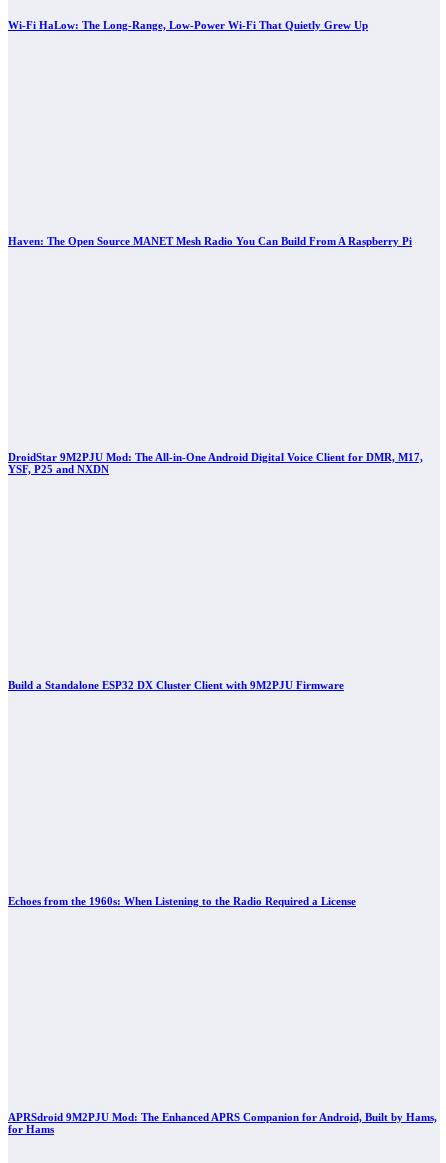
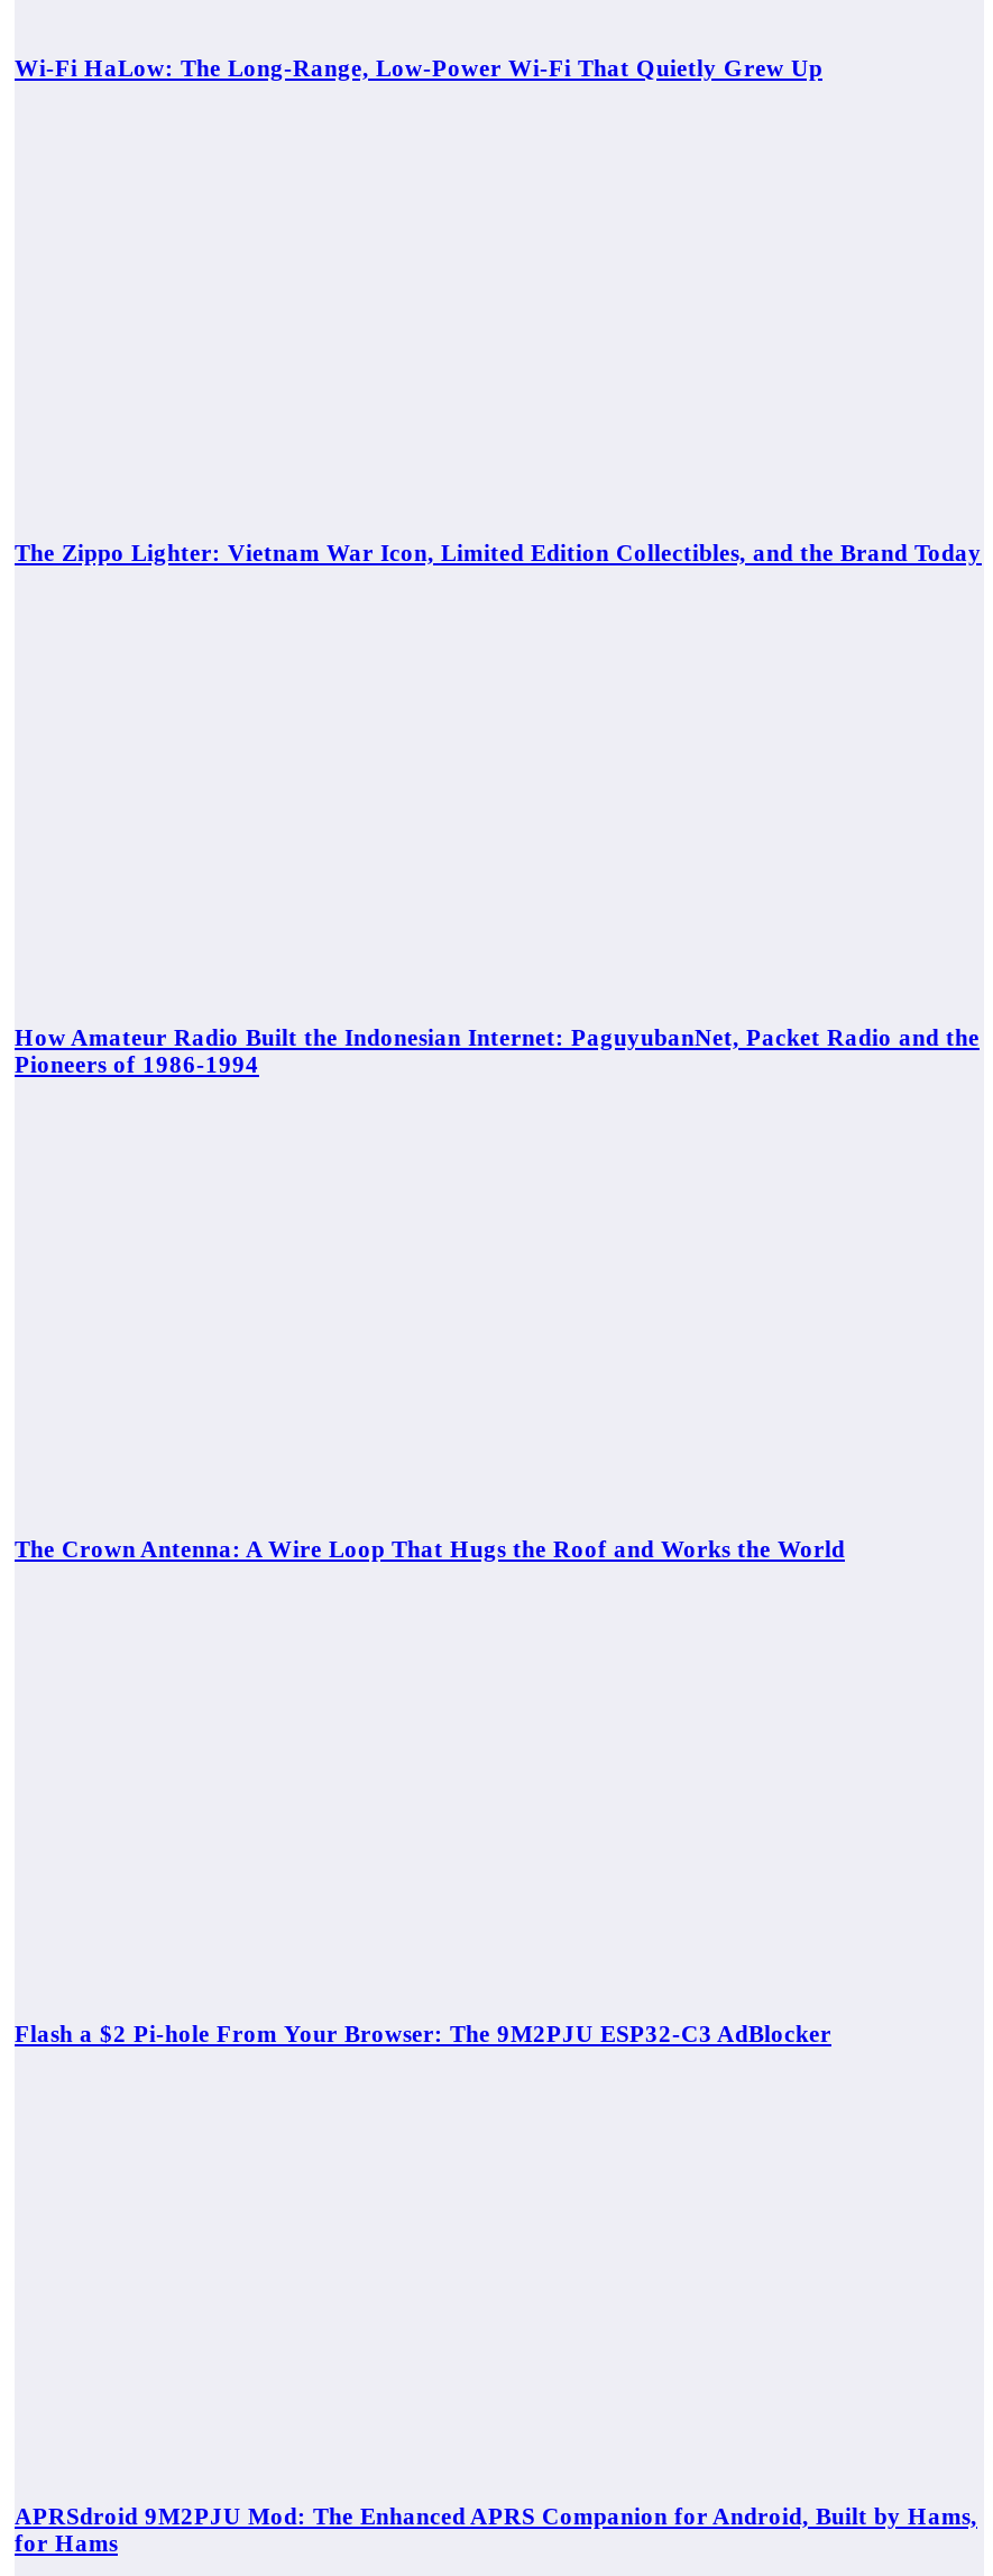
[8,235,412,247] Haven: The Open Source MANET Mesh Radio You Can Build From A Raspberry Pi -> [15,538,982,565] The Zippo Lighter: Vietnam War Icon, Limited Edition Collectibles, and the Brand Today
[8,451,423,475] DroidStar 9M2PJU Mod: The All-in-One Android Digital Voice Client for DMR, M17, | YSF, P25 and NXDN -> [15,1023,980,1076] How Amateur Radio Built the Indonesian Internet: PaguyubanNet, Packet Radio and the | Pioneers of 1986-1994
[8,679,344,691] Build a Standalone ESP32 DX Cluster Client with 9M2PJU Firmware -> [15,1534,845,1561] The Crown Antenna: A Wire Loop That Hugs the Roof and Works the World
[8,895,356,907] Echoes from the 1960s: When Listening to the Radio Required a License -> [15,2018,831,2045] Flash a $2 Pi-hole From Your Browser: The 9M2PJU ESP32-C3 AdBlocker

